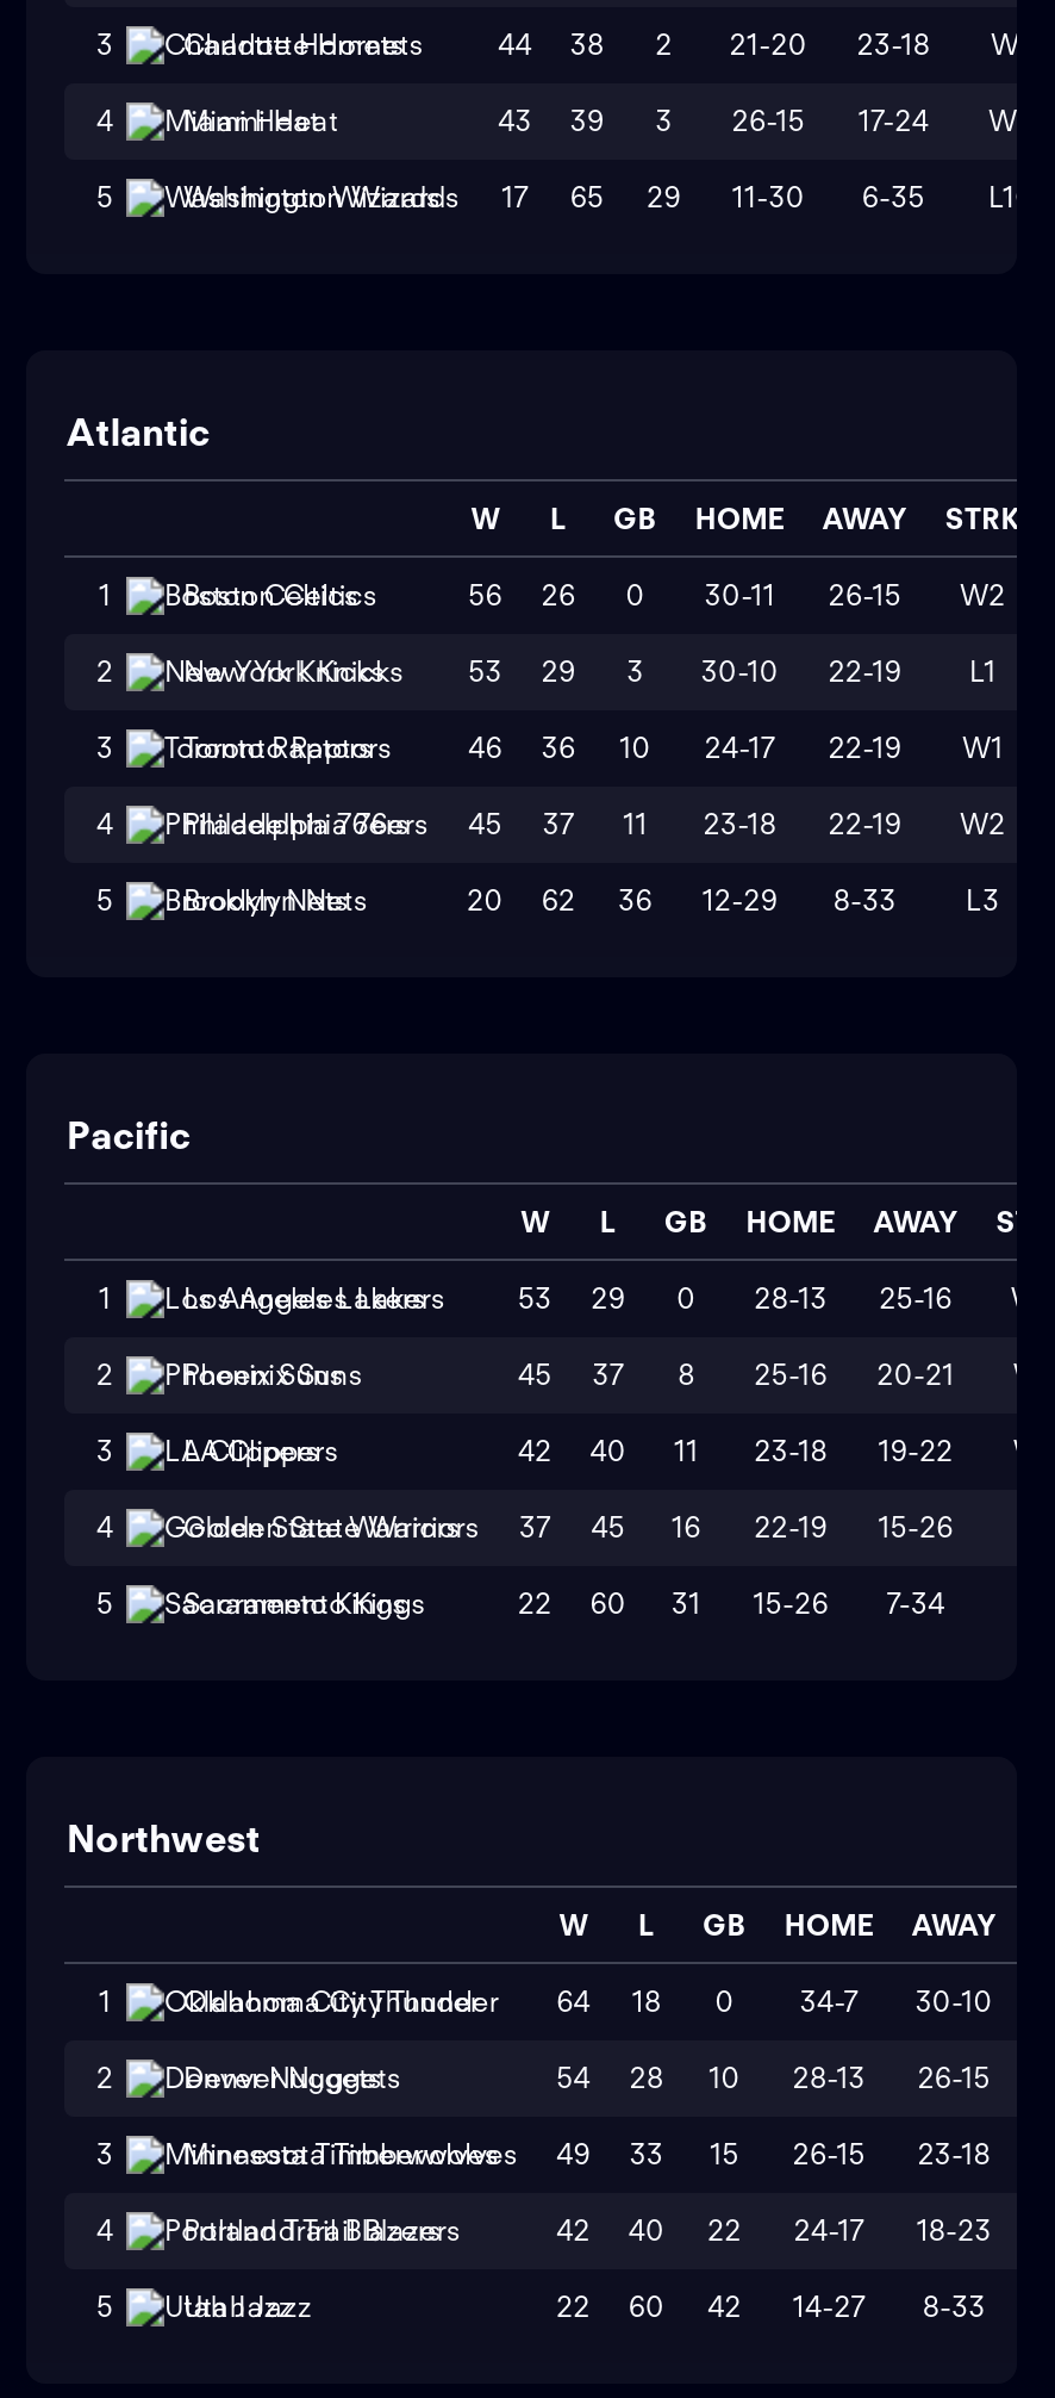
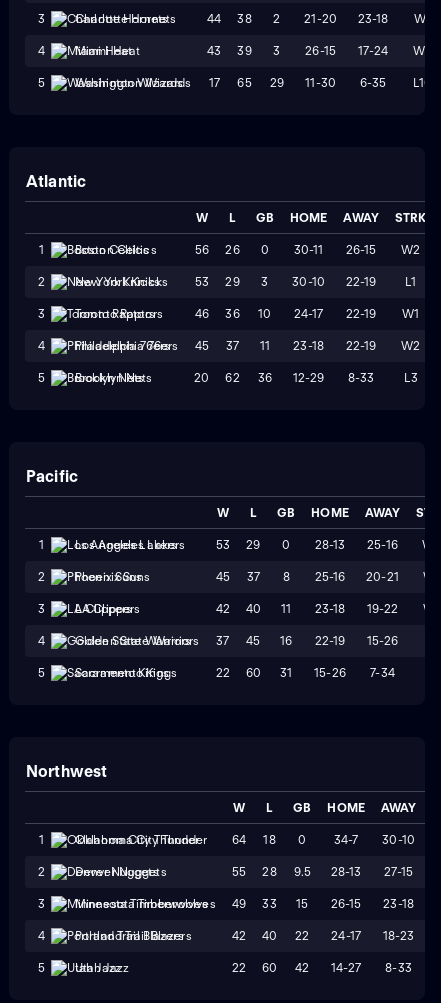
[556,2060,590,2095] 54 -> [232,864,246,879] 55
[709,2060,740,2095] 10 -> [294,864,311,879] 9.5
[918,2060,990,2095] 26-15 -> [384,864,413,879] 27-15

